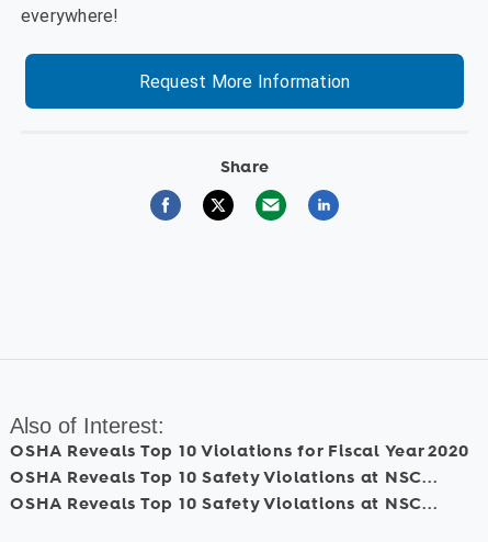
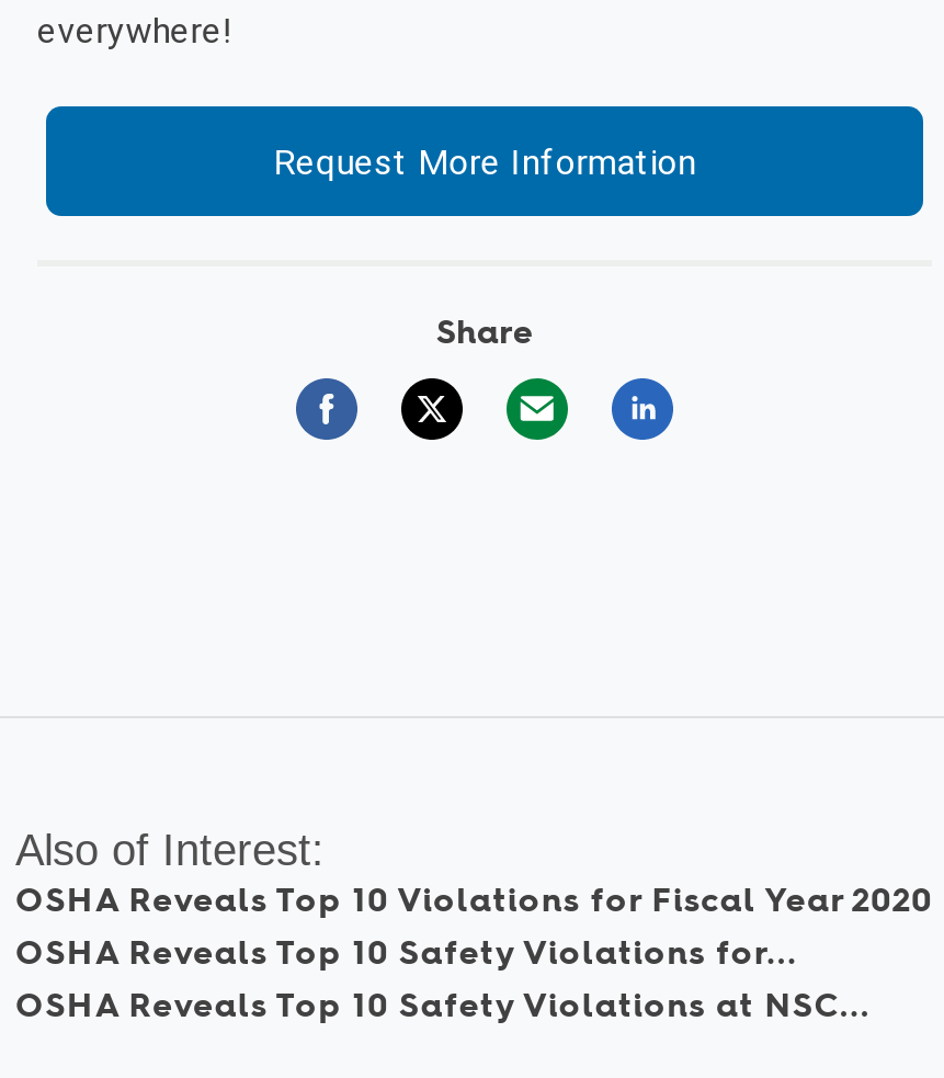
[10,470,438,486] OSHA Reveals Top 10 Safety Violations at NSC... -> [15,938,798,971] OSHA Reveals Top 10 Safety Violations for...

